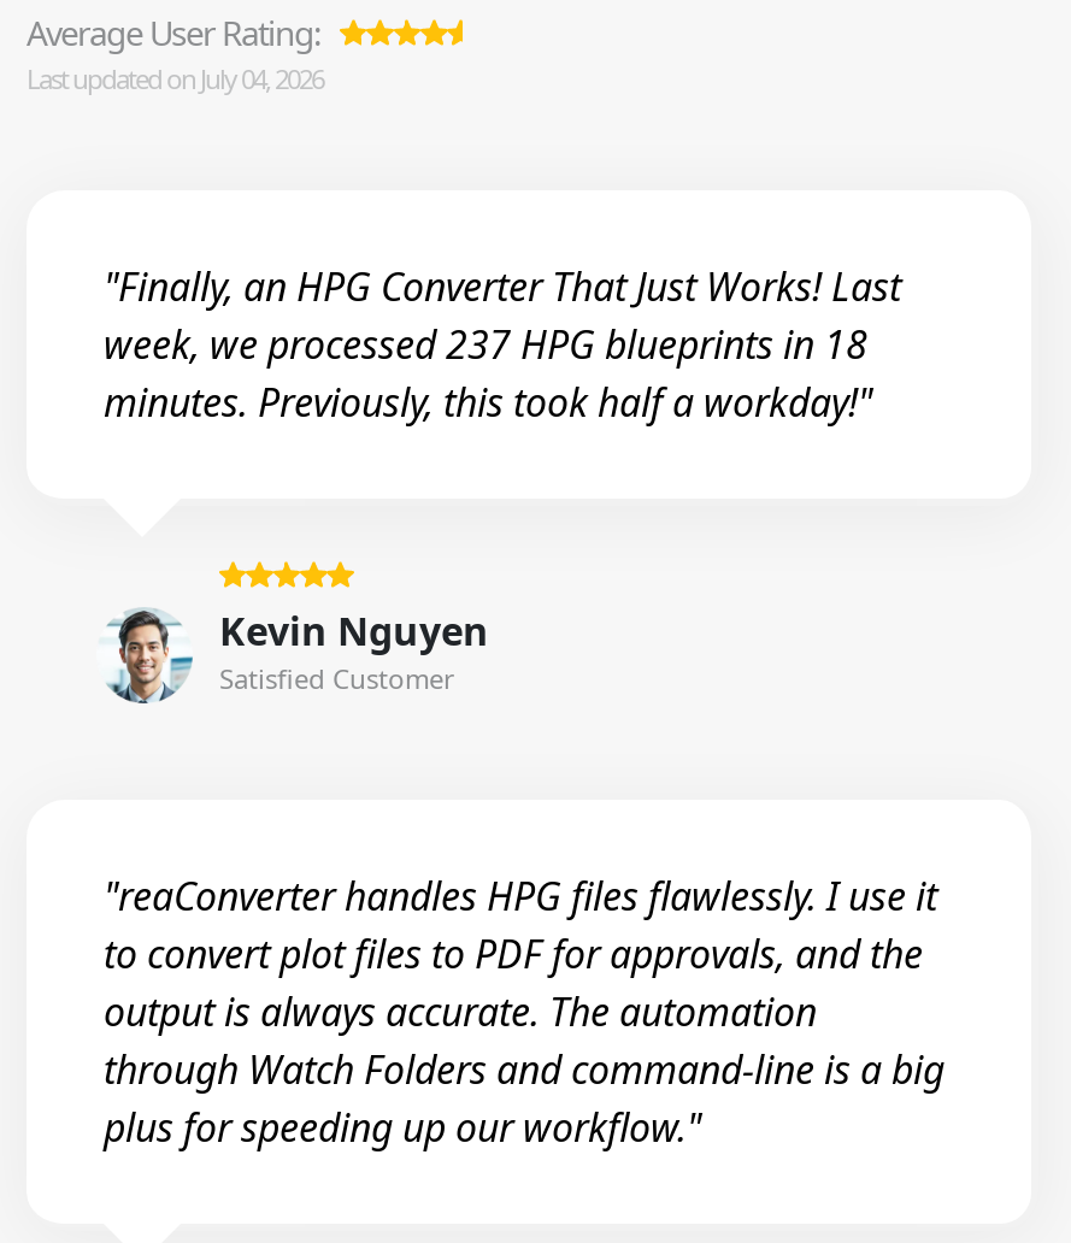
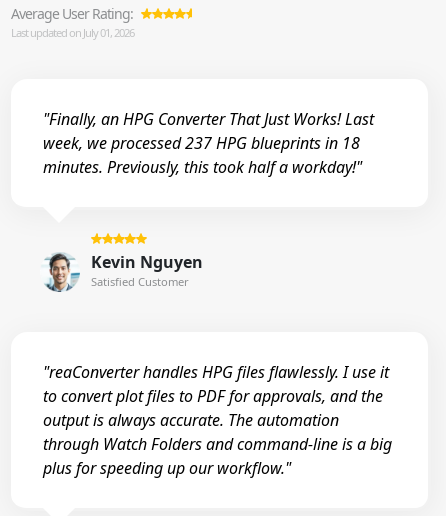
[27,60,323,96] Last updated on July 04, 2026 -> [11,25,134,40] Last updated on July 01, 2026

